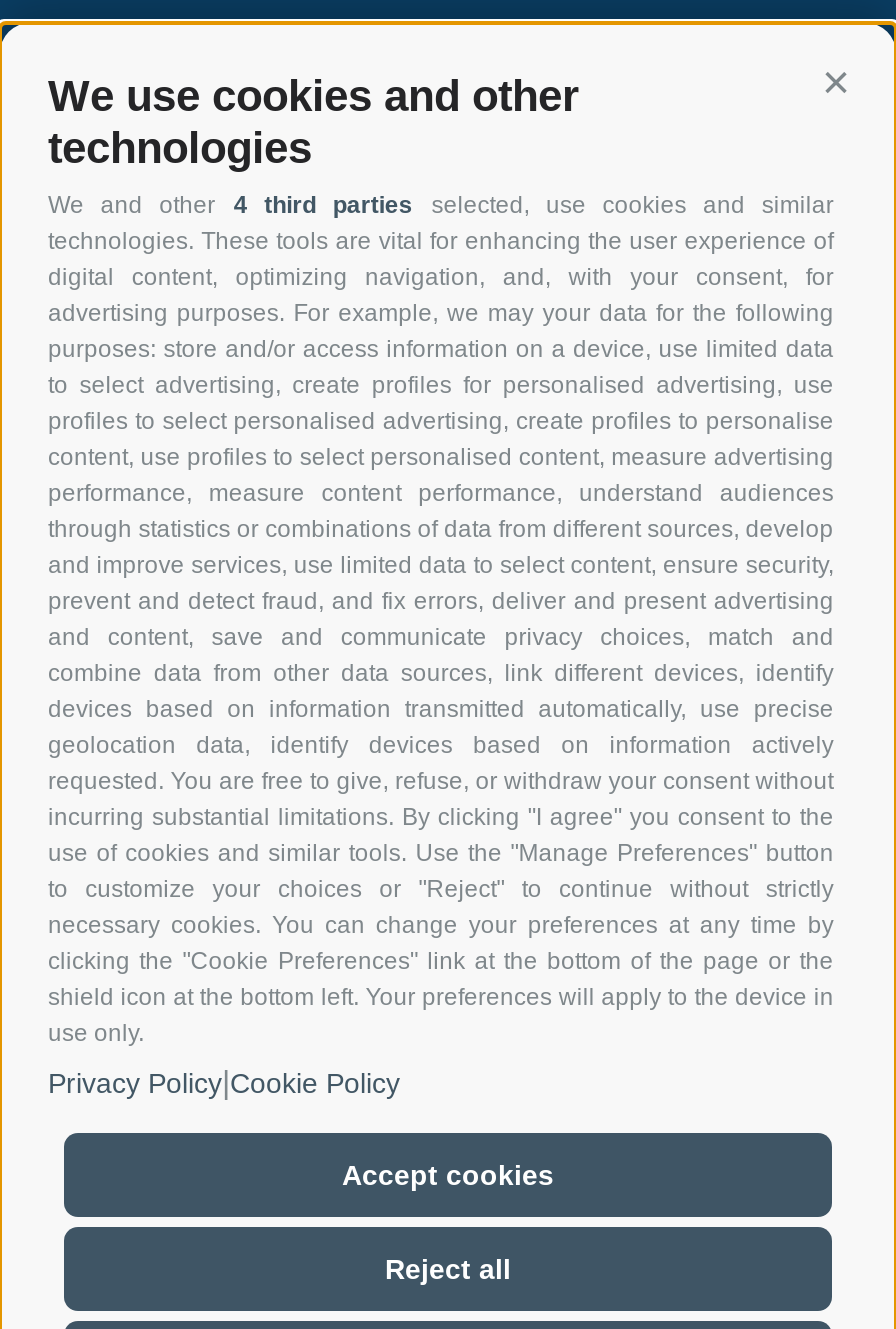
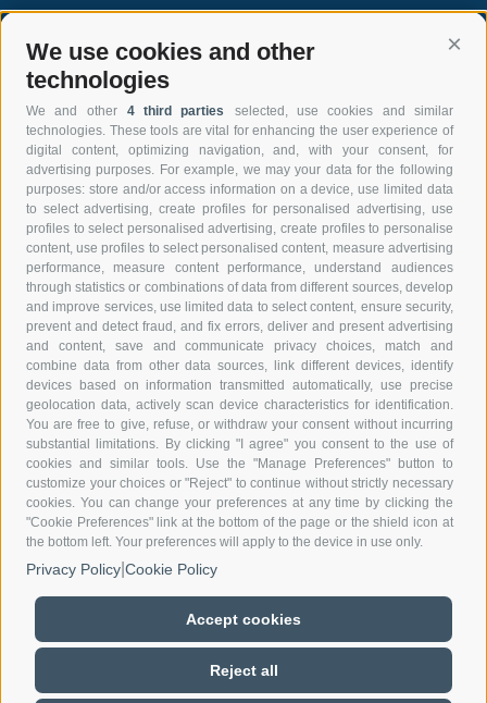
[48,730,834,1046] geolocation data, identify devices based on information actively | requested. You are free to give, refuse, or withdraw your consent without | incurring substantial limitations. By clicking "I agree" you consent to the | use of cookies and similar tools. Use the "Manage Preferences" button | to customize your choices or "Reject" to continue without strictly | necessary cookies. You can change your preferences at any time by | clicking the "Cookie Preferences" link at the bottom of the page or the | shield icon at the bottom left. Your preferences will apply to the device in | use only. -> [26,397,453,549] geolocation data, actively scan device characteristics for identification. | You are free to give, refuse, or withdraw your consent without incurring | substantial limitations. By clicking "I agree" you consent to the use of | cookies and similar tools. Use the "Manage Preferences" button to | customize your choices or "Reject" to continue without strictly necessary | cookies. You can change your preferences at any time by clicking the | "Cookie Preferences" link at the bottom of the page or the shield icon at | the bottom left. Your preferences will apply to the device in use only.

